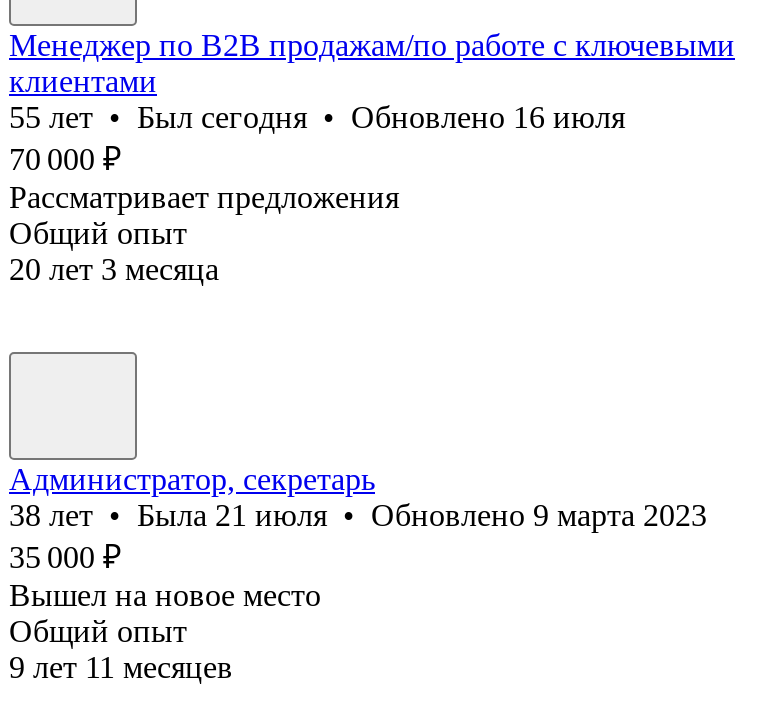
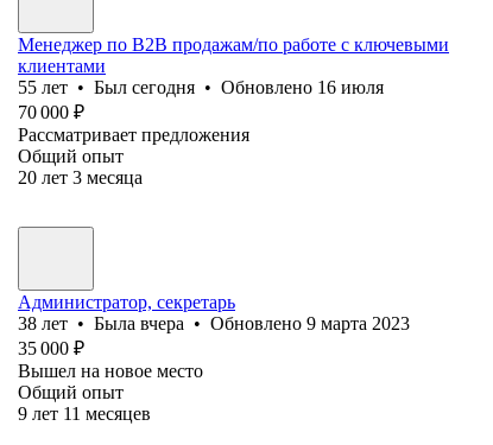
[9,498,707,532] 38 лет • Была 21 июля • Обновлено 9 марта 2023 -> [18,313,410,333] 38 лет • Была вчера • Обновлено 9 марта 2023

